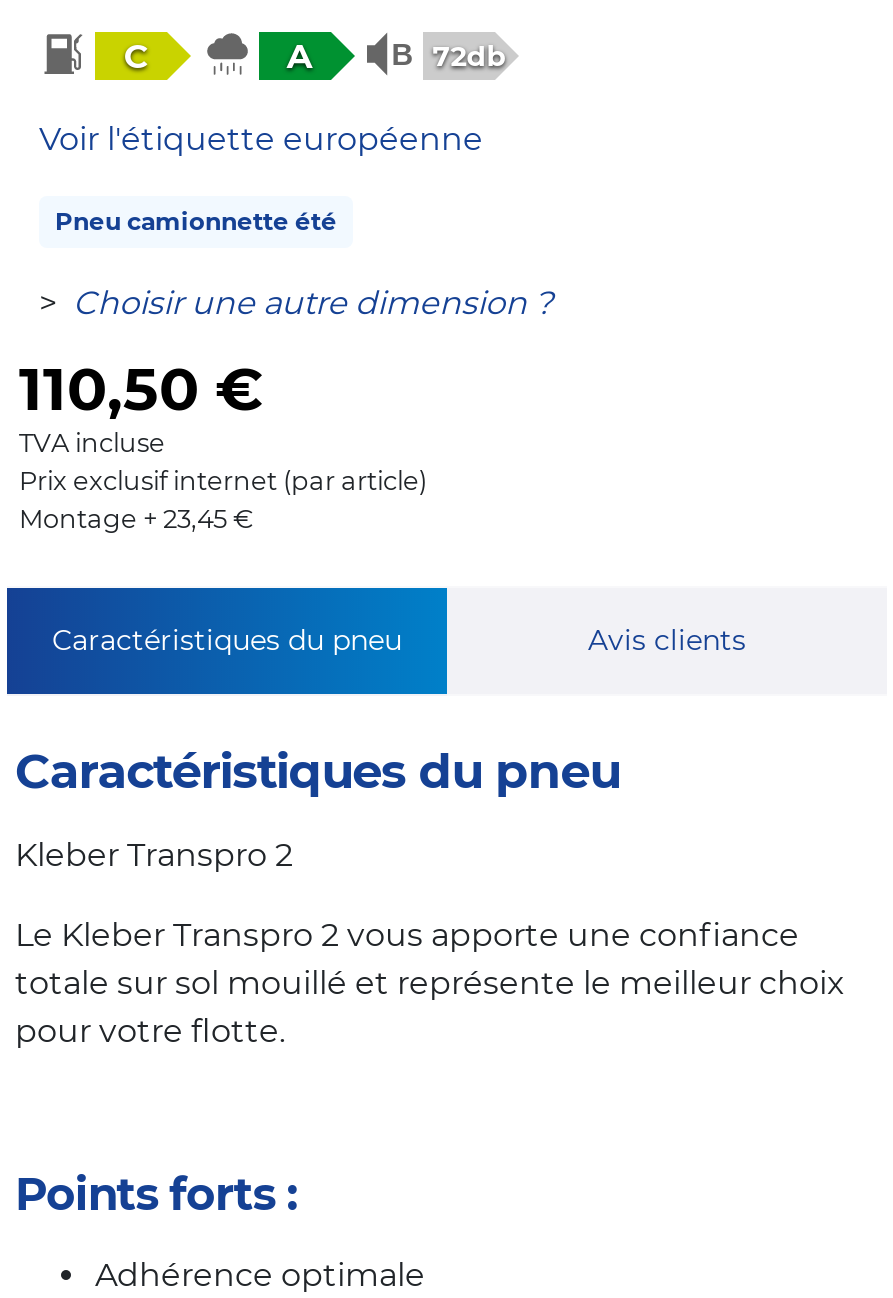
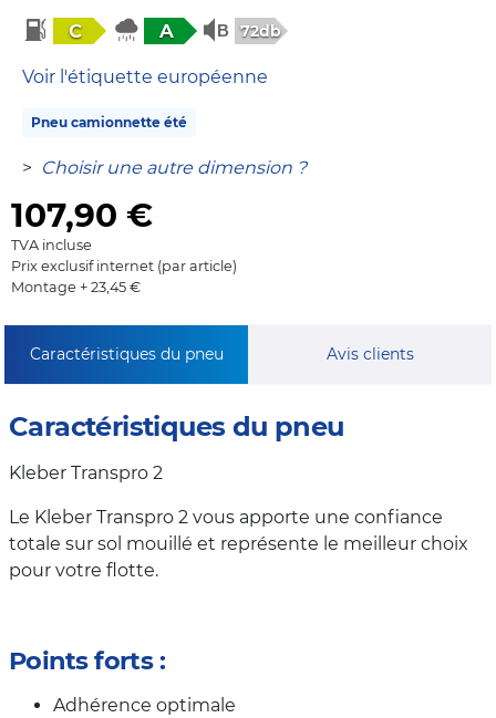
[19,351,263,423] 110,50 € -> [11,194,153,234] 107,90 €

